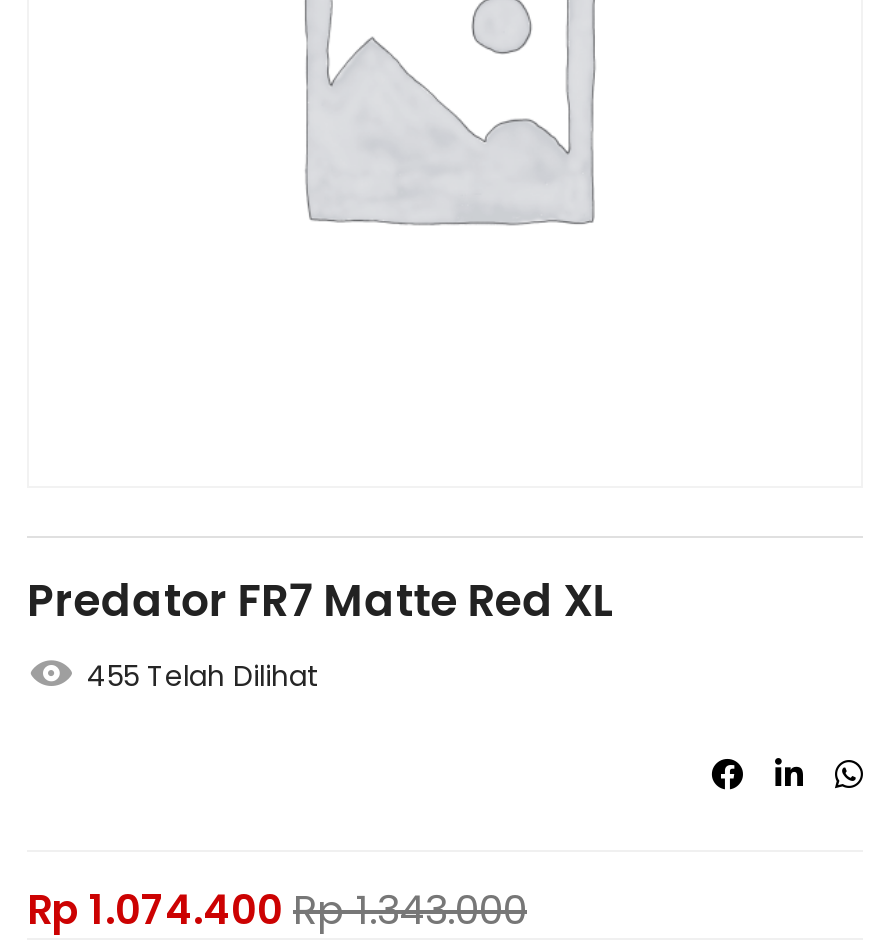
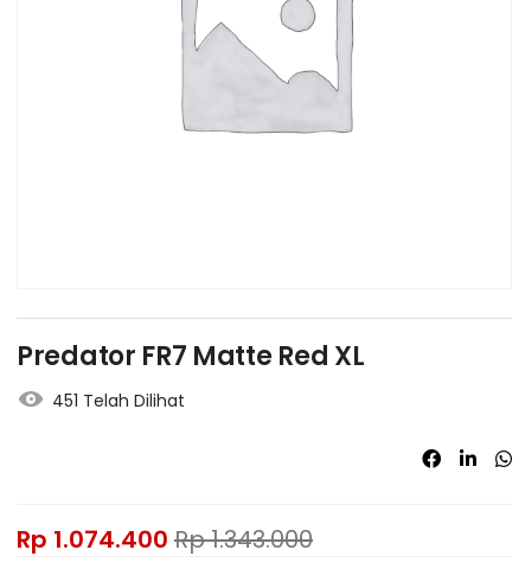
[87,656,319,696] 455 Telah Dilihat -> [52,389,185,412] 451 Telah Dilihat

